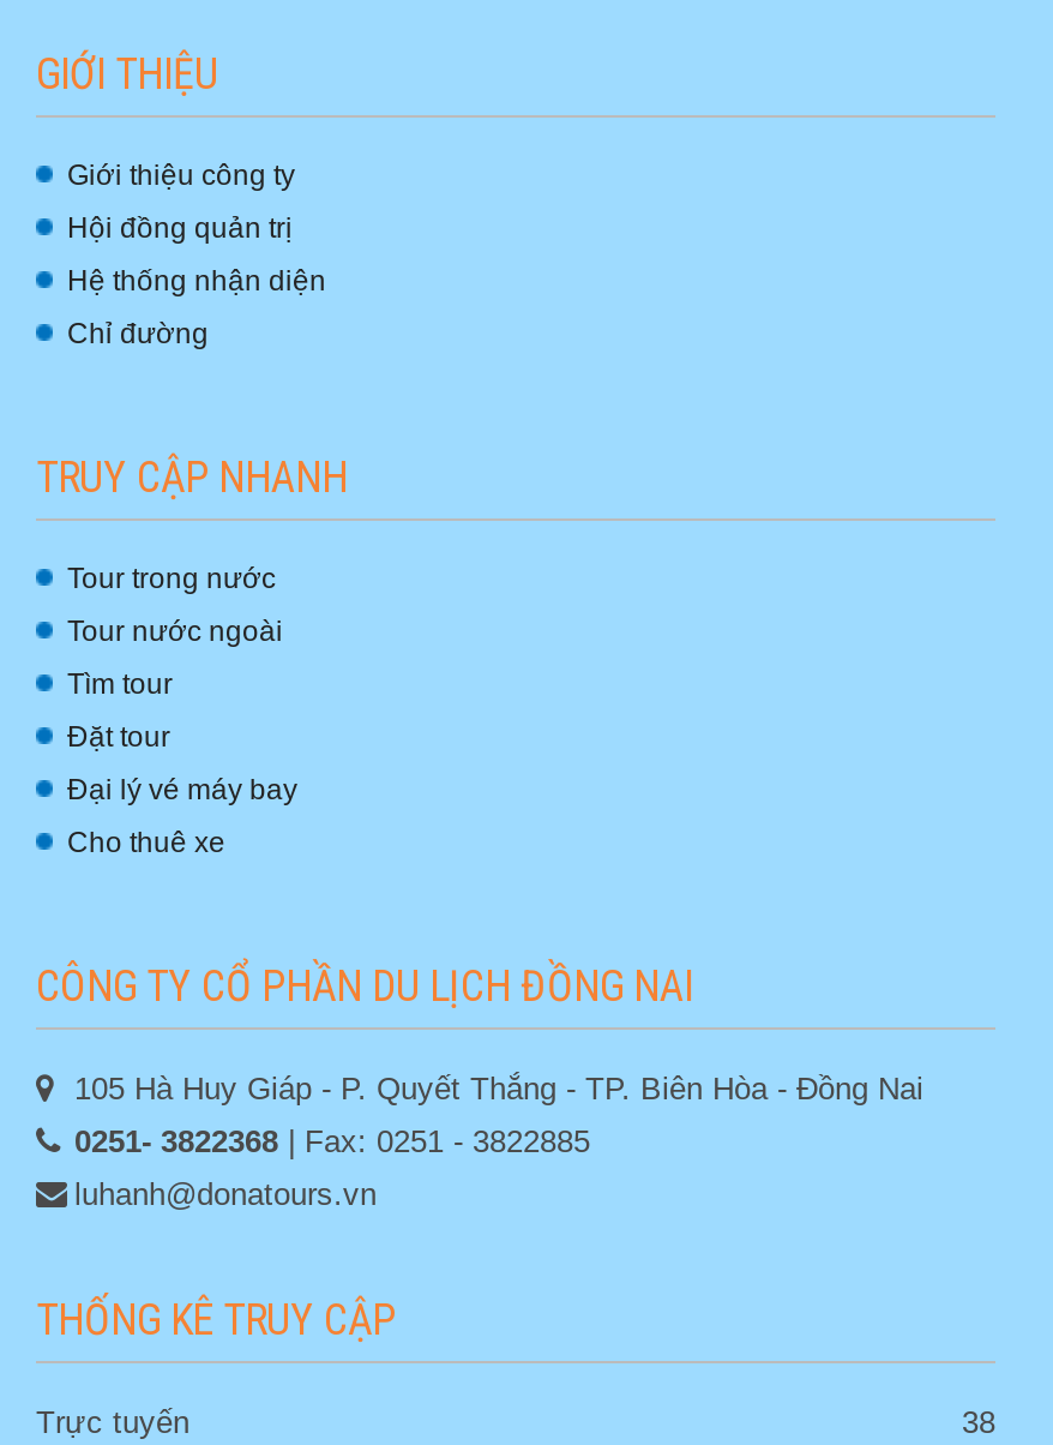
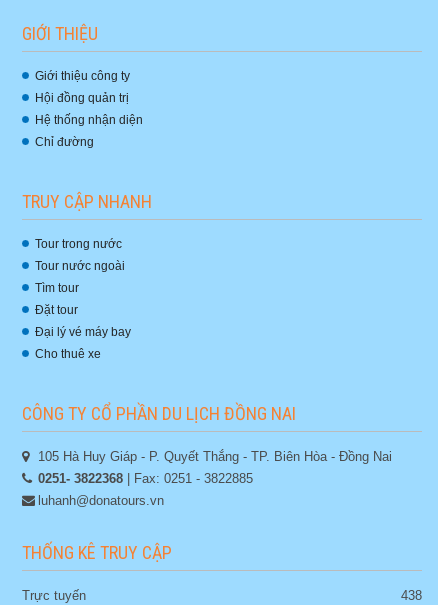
[962,1403,995,1439] 38 -> [401,587,422,602] 438

